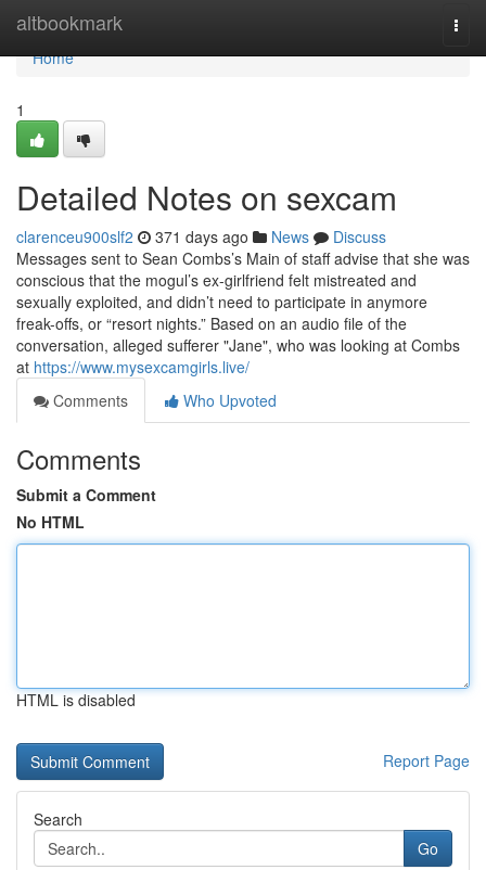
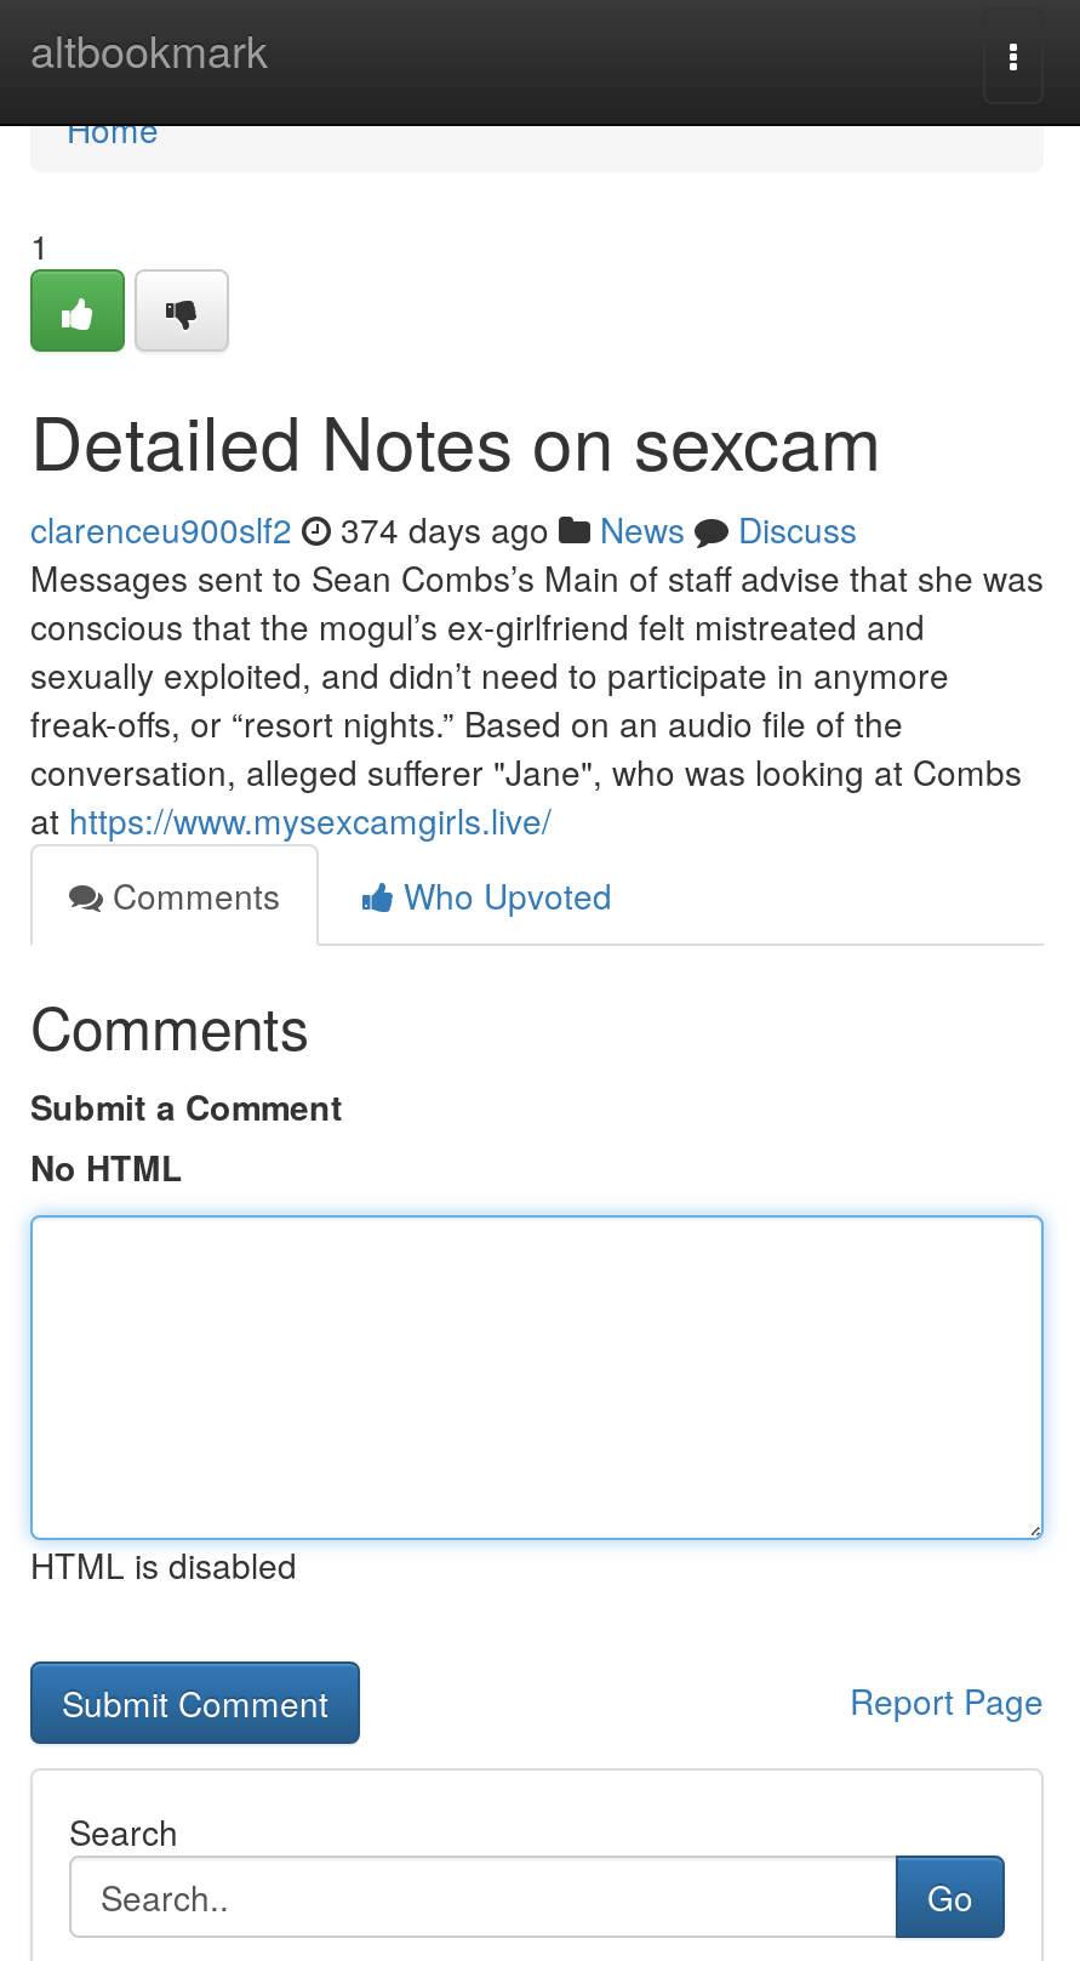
[16,226,386,247] clarenceu900slf2 371 days ago News Discuss -> [30,504,857,553] clarenceu900slf2 374 days ago News Discuss

